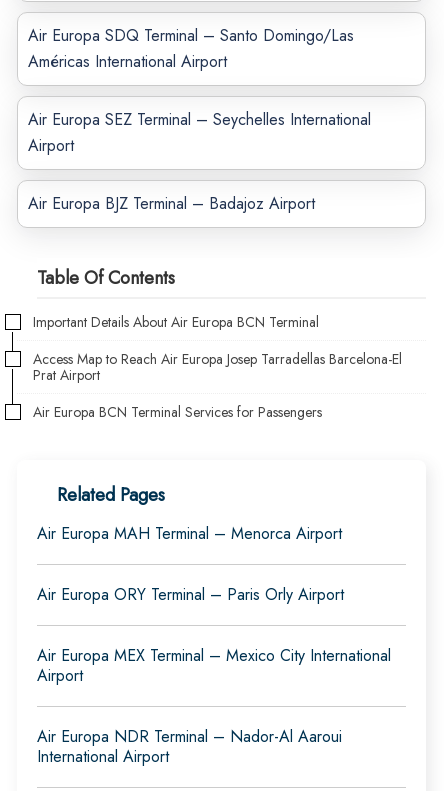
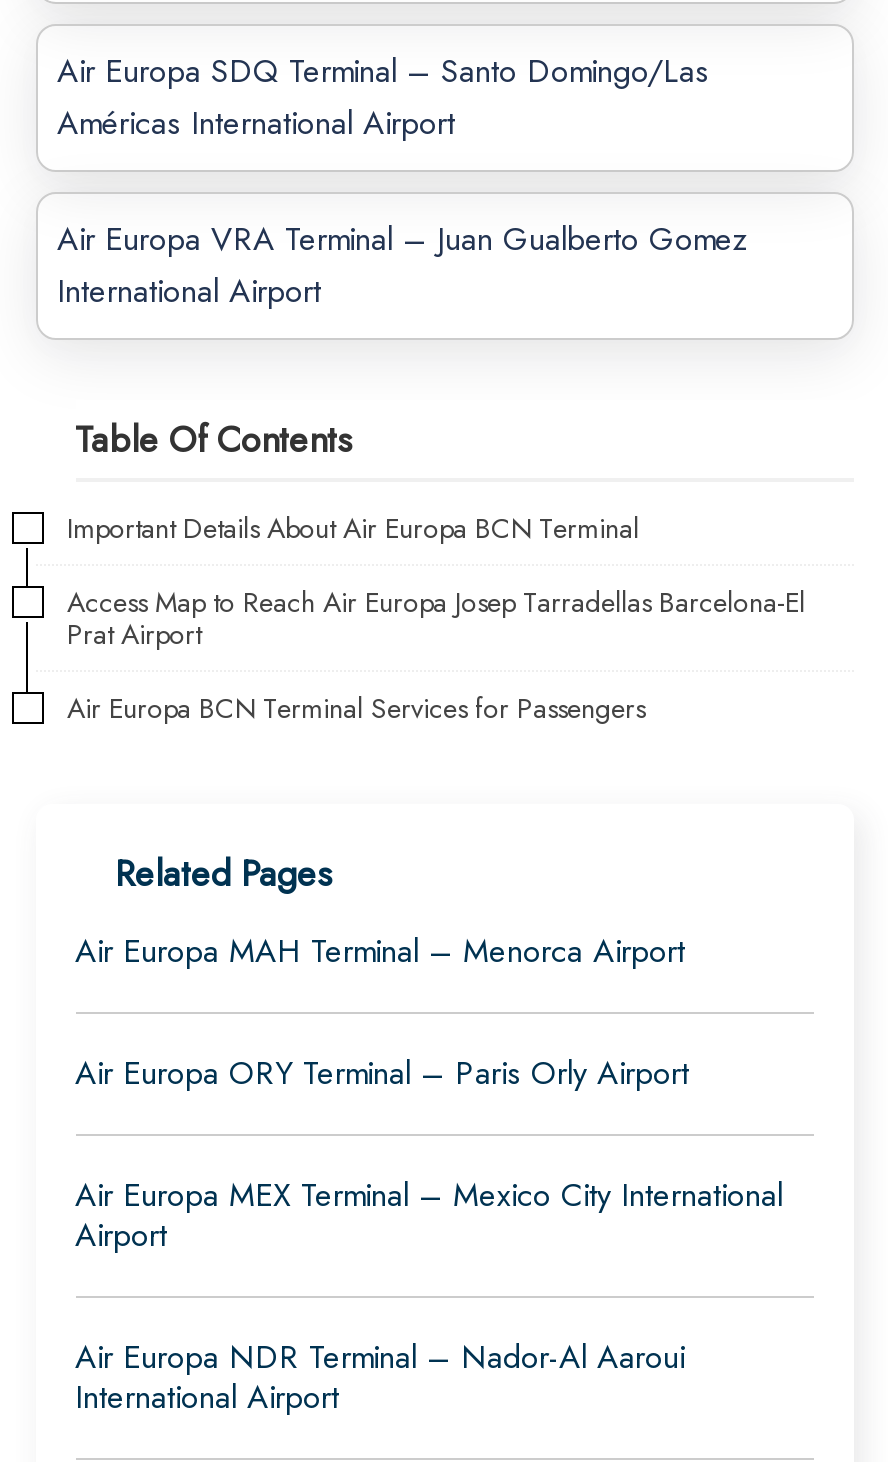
[27,108,370,215] Air Europa SEZ Terminal – Seychelles International | Airport | Air Europa BJZ Terminal – Badajoz Airport -> [57,217,749,315] Air Europa VRA Terminal – Juan Gualberto Gomez | International Airport

